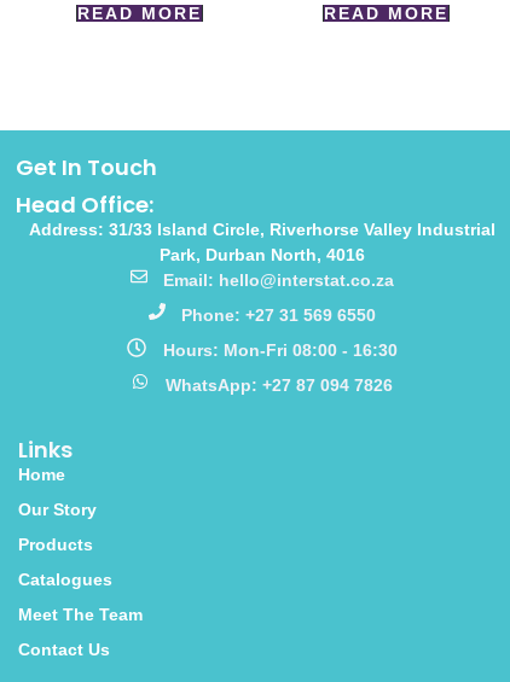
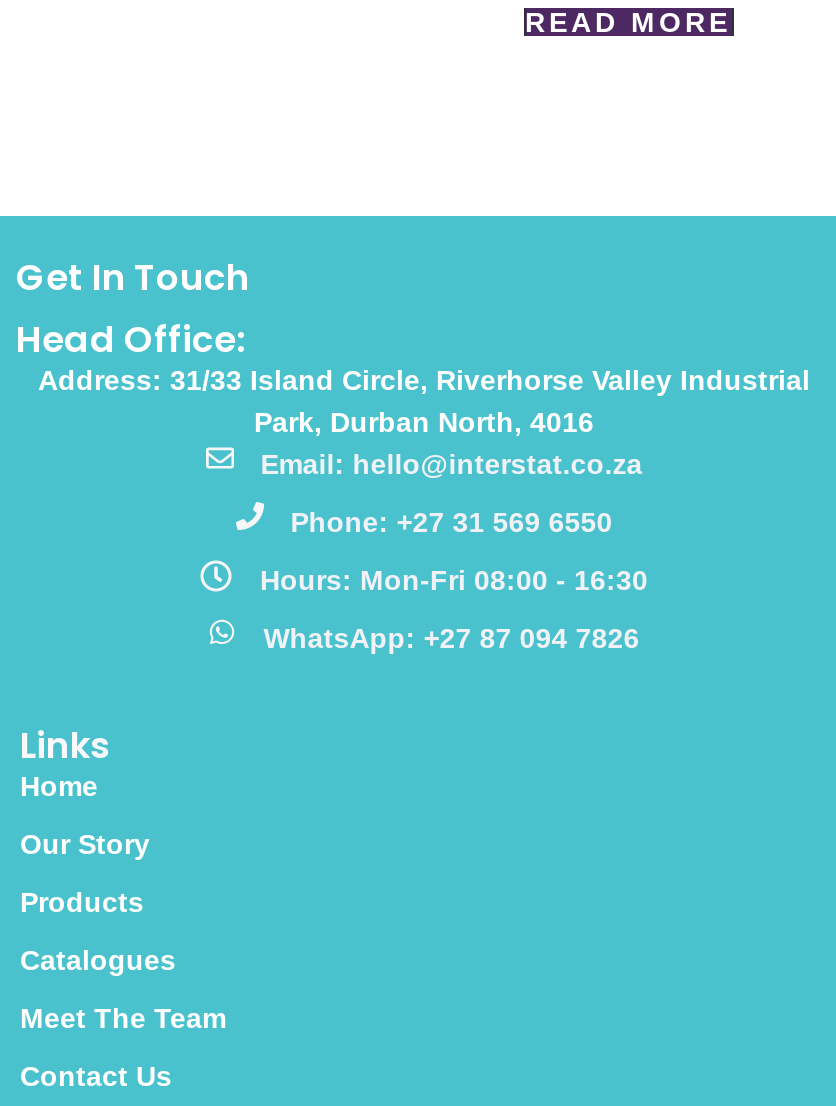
[77,4,201,23] READ MORE -> none

